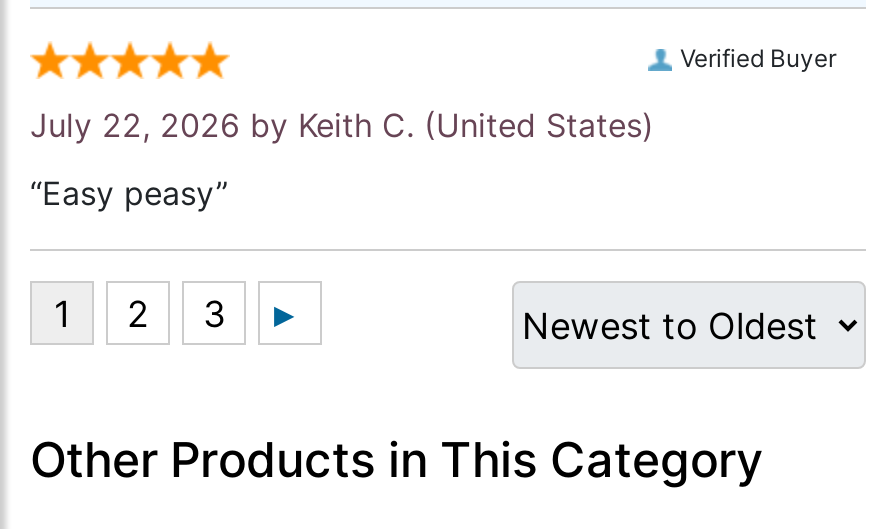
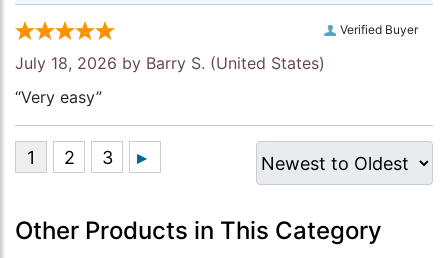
[30,105,654,145] July 22, 2026 by Keith C. (United States) -> [15,53,325,73] July 18, 2026 by Barry S. (United States)
[30,173,228,213] “Easy peasy” -> [15,87,102,107] “Very easy”

